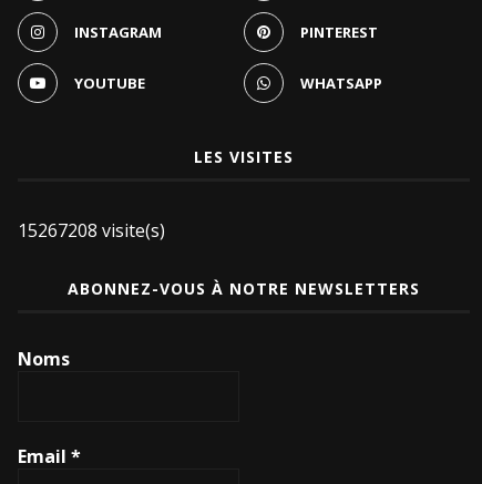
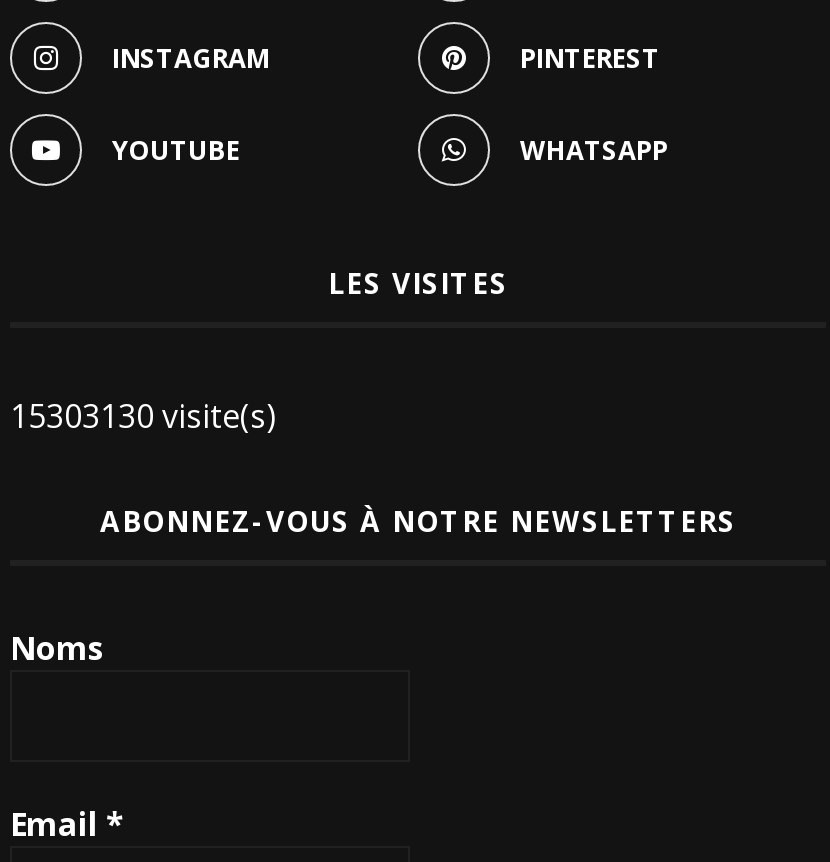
[18,218,165,243] 15267208 visite(s) -> [10,394,276,438] 15303130 visite(s)

